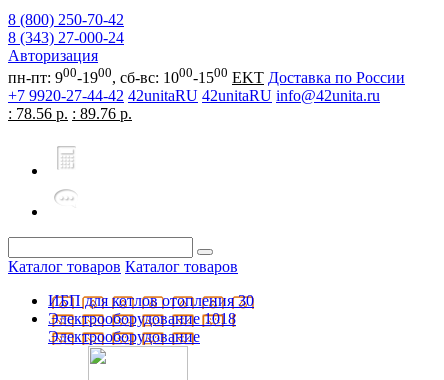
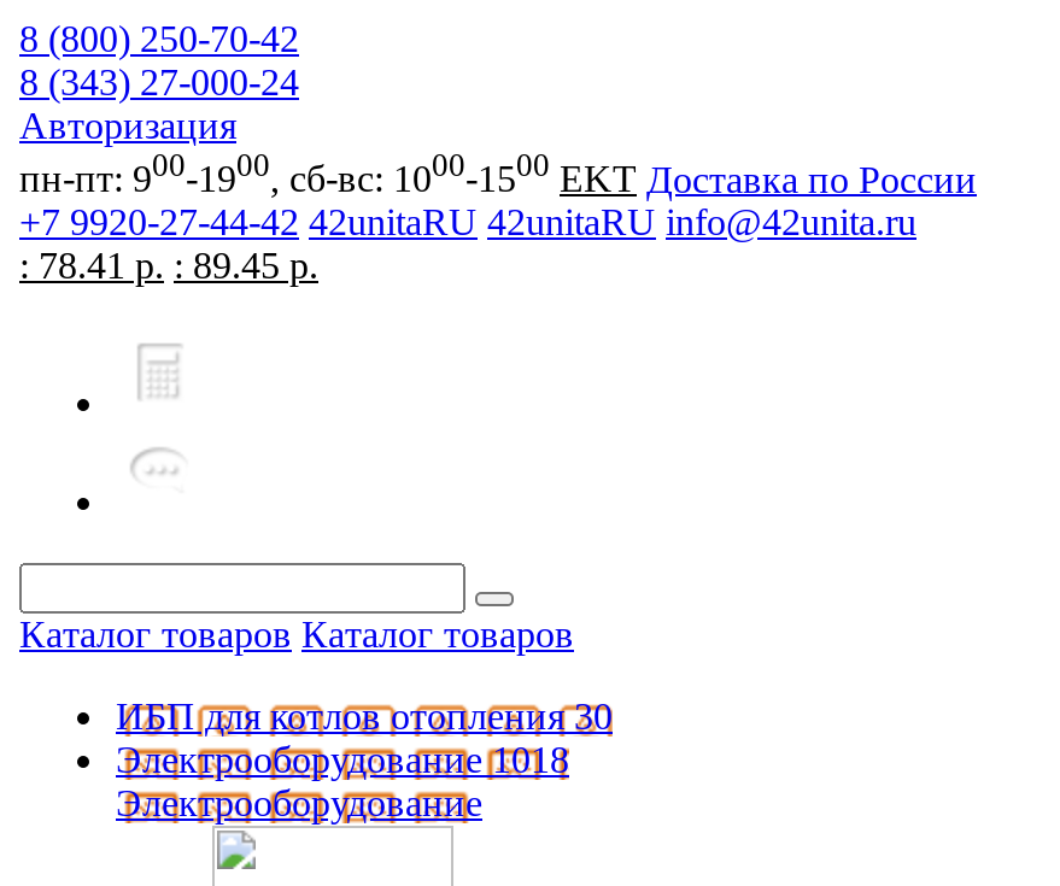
[8,105,132,122] : 78.56 р. : 89.76 р. -> [19,245,318,286] : 78.41 р. : 89.45 р.

